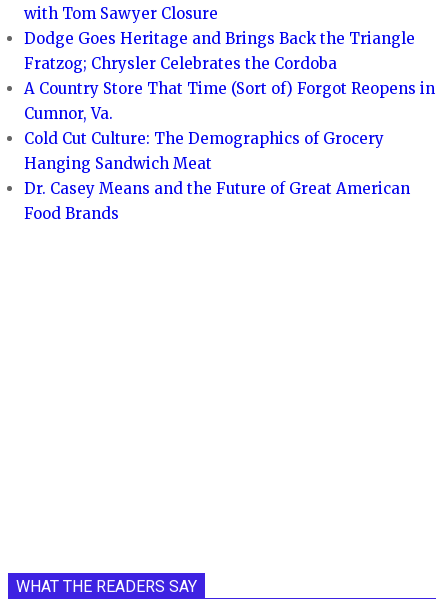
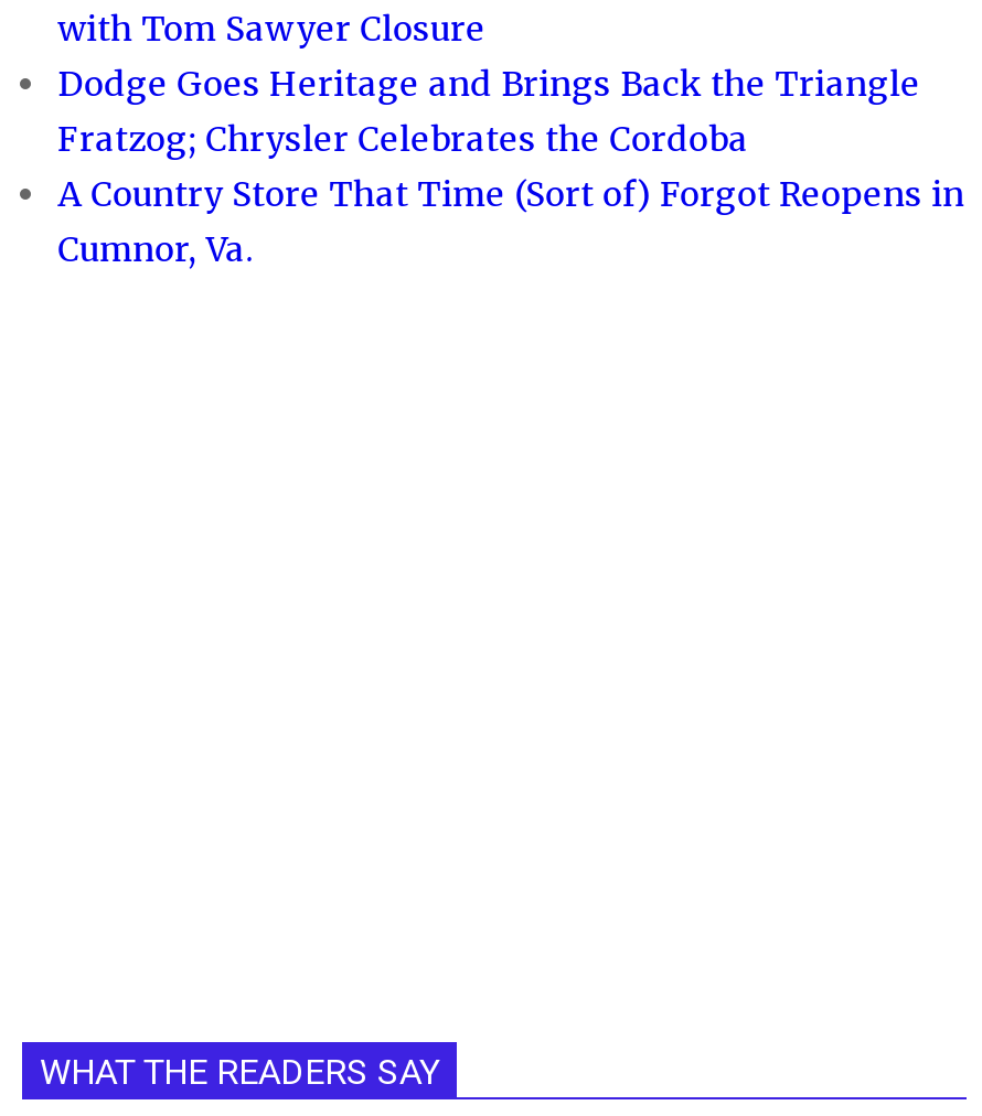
[24,129,410,223] Cold Cut Culture: The Demographics of Grocery | Hanging Sandwich Meat | Dr. Casey Means and the Future of Great American | Food Brands -> none

